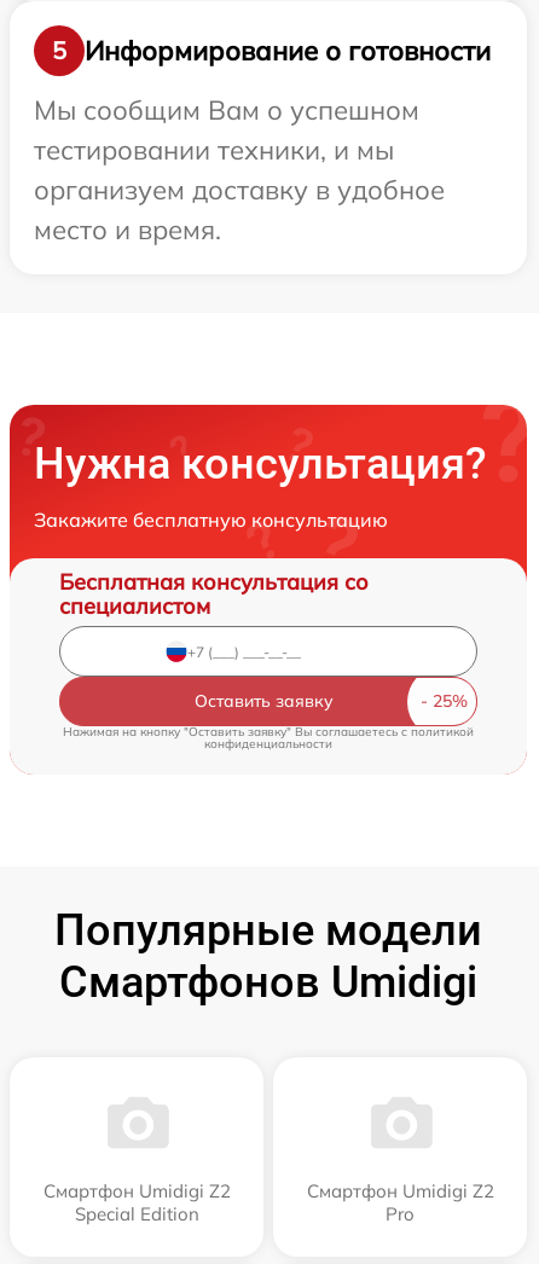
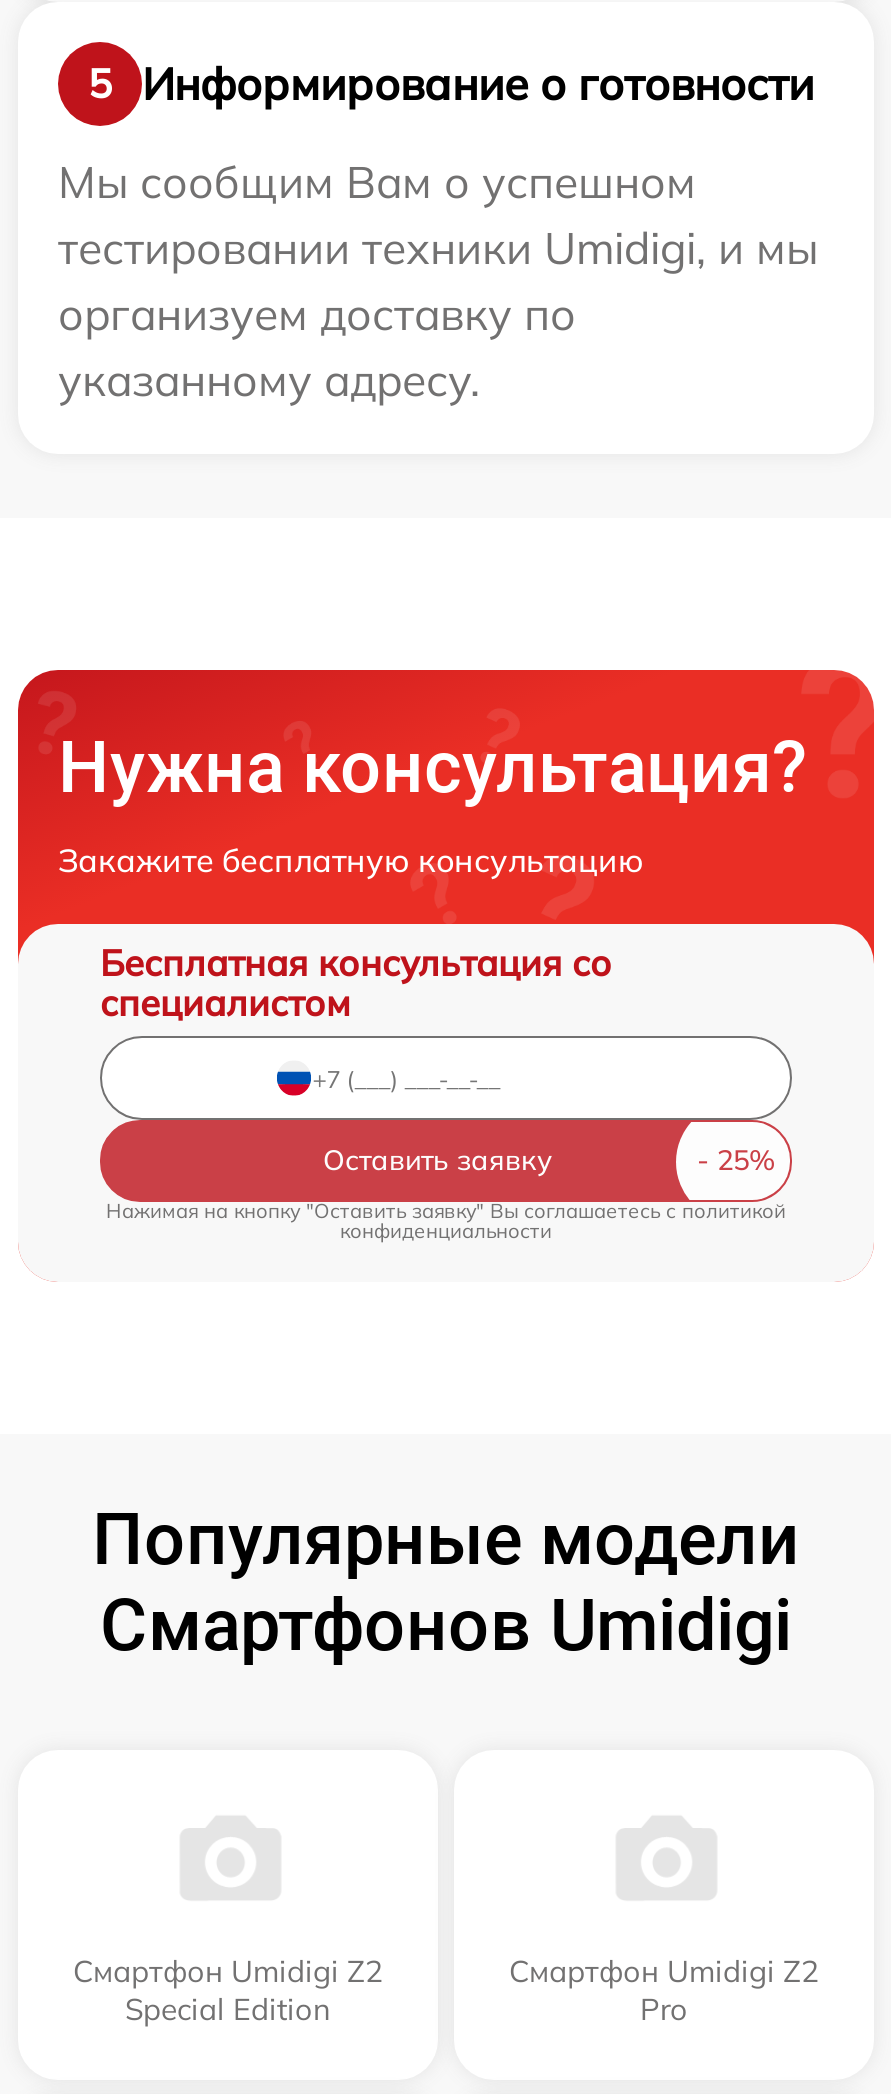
[34,133,445,247] тестировании техники, и мы | организуем доставку в удобное | место и время. -> [58,221,818,409] тестировании техники Umidigi, и мы | организуем доставку по | указанному адресу.

